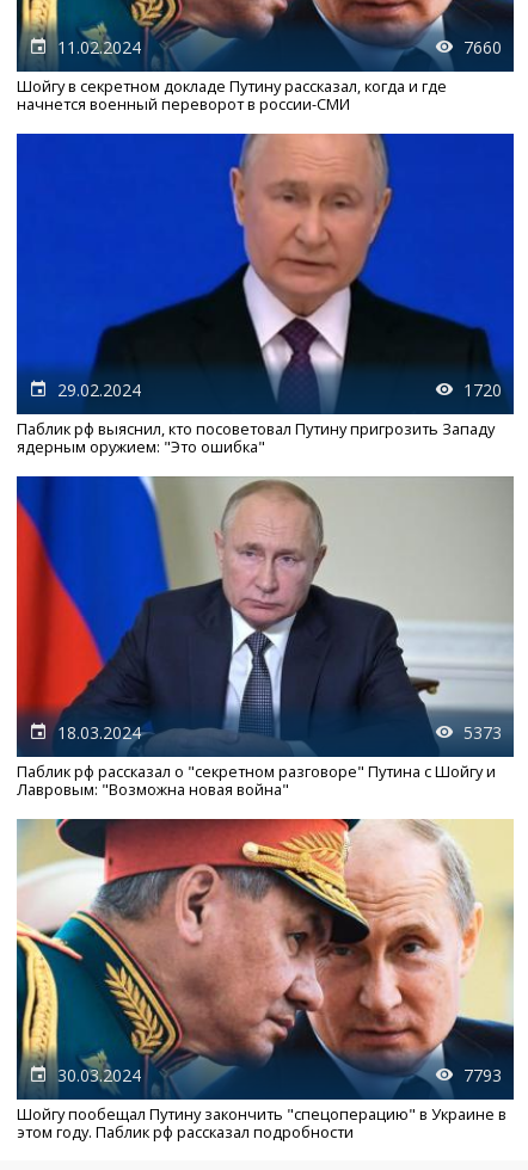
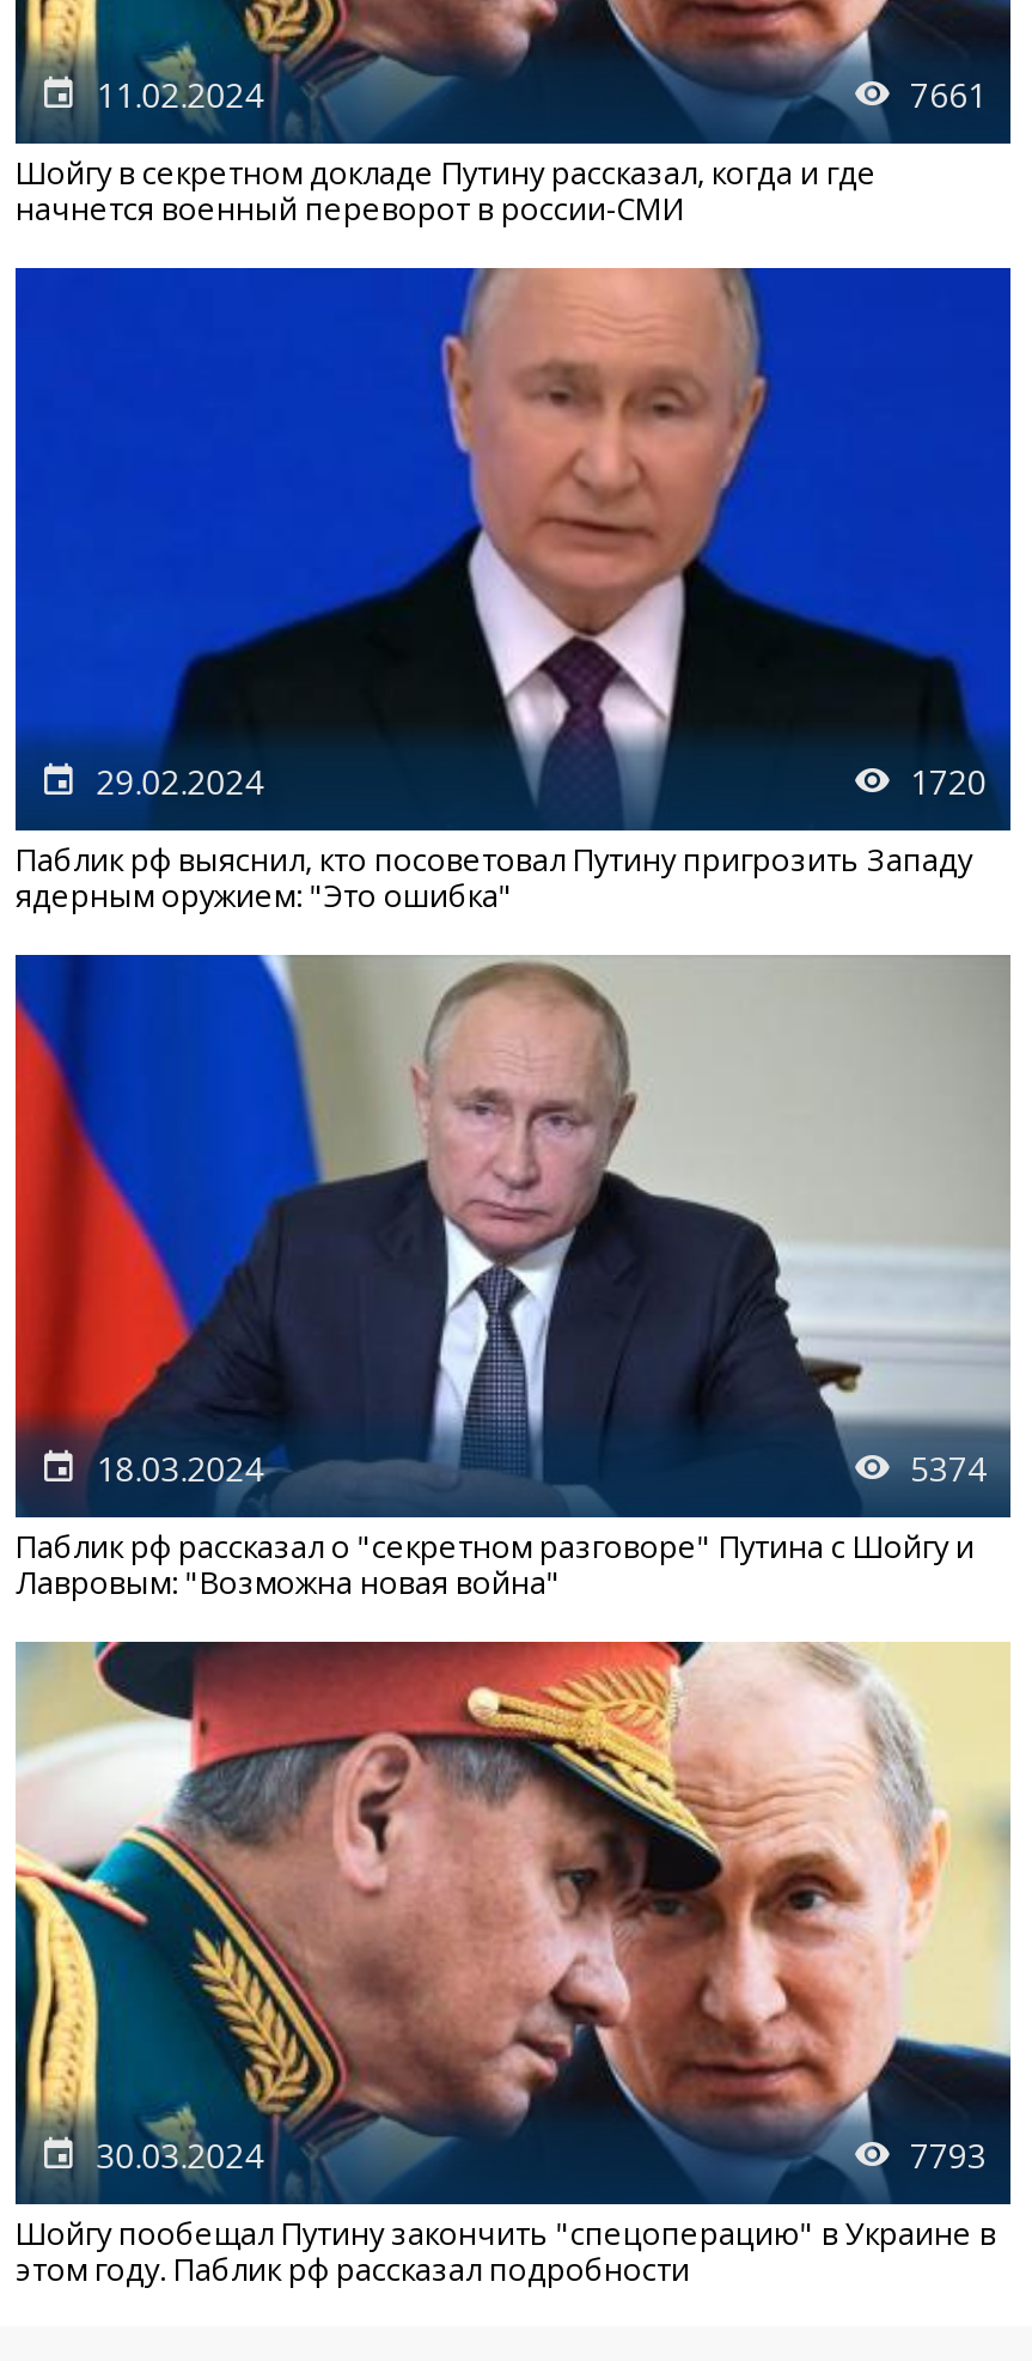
[463,36,502,59] 7660 -> [910,72,987,117] 7661
[463,721,502,744] 5373 -> [910,1446,987,1491] 5374

